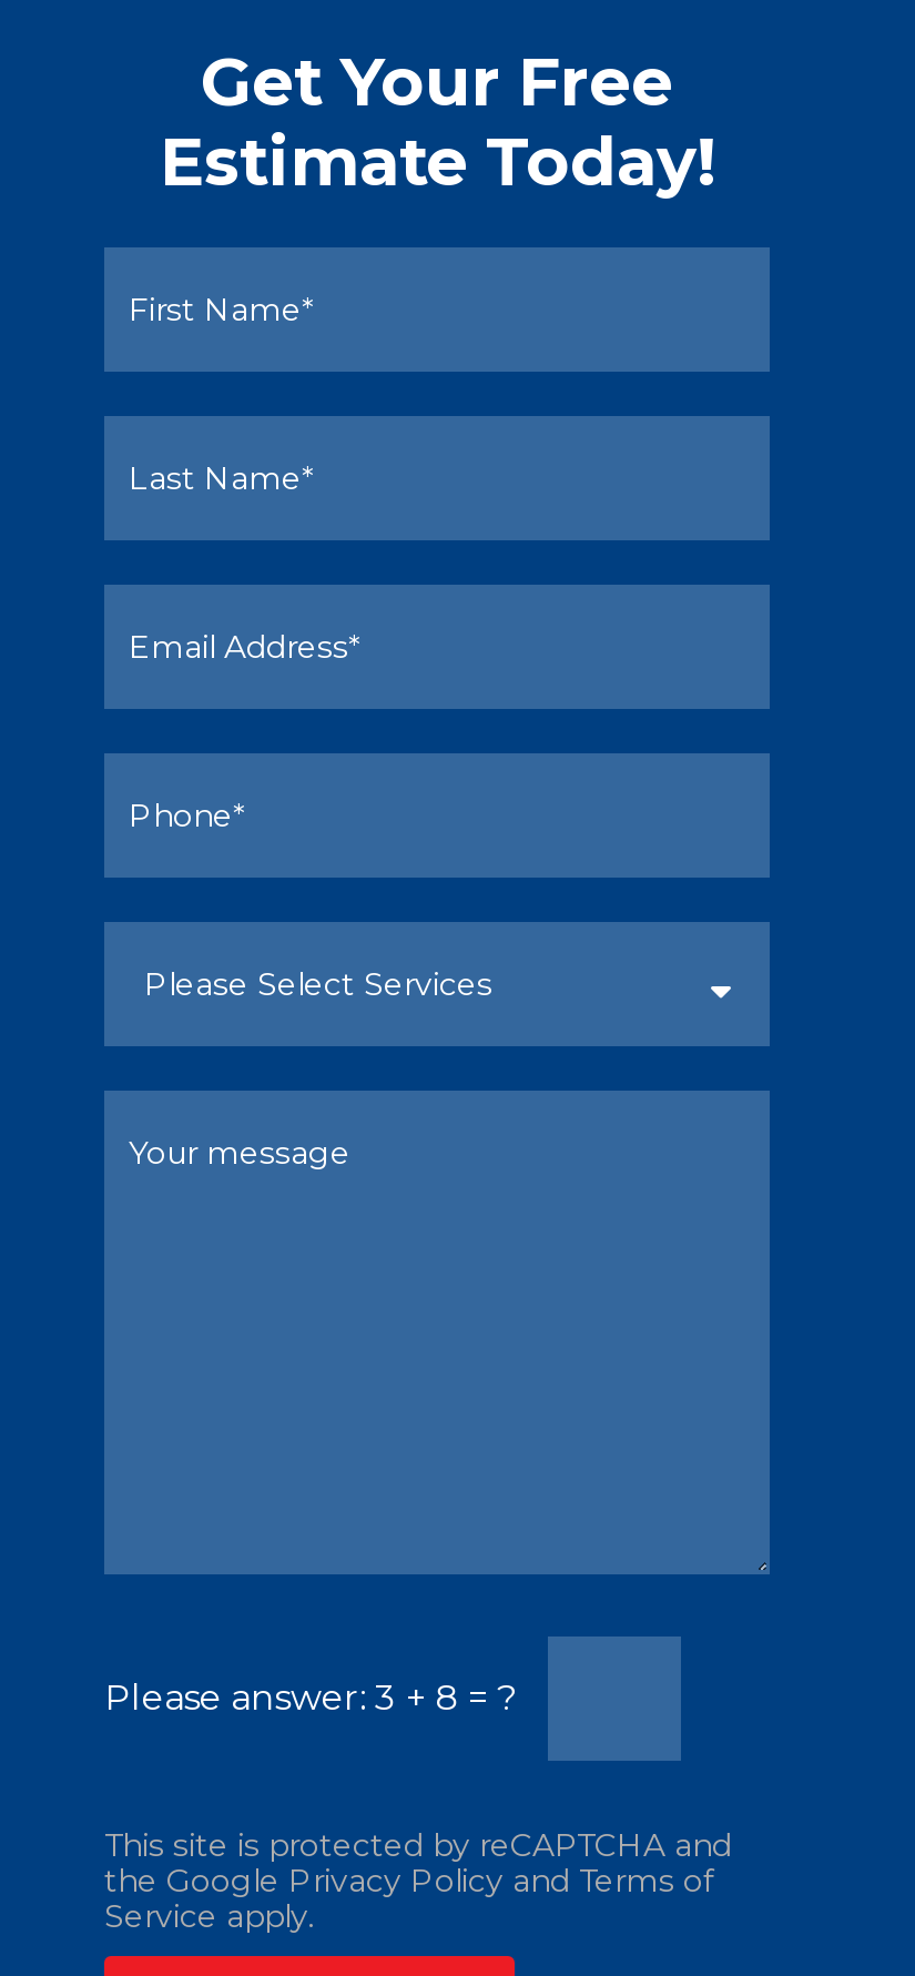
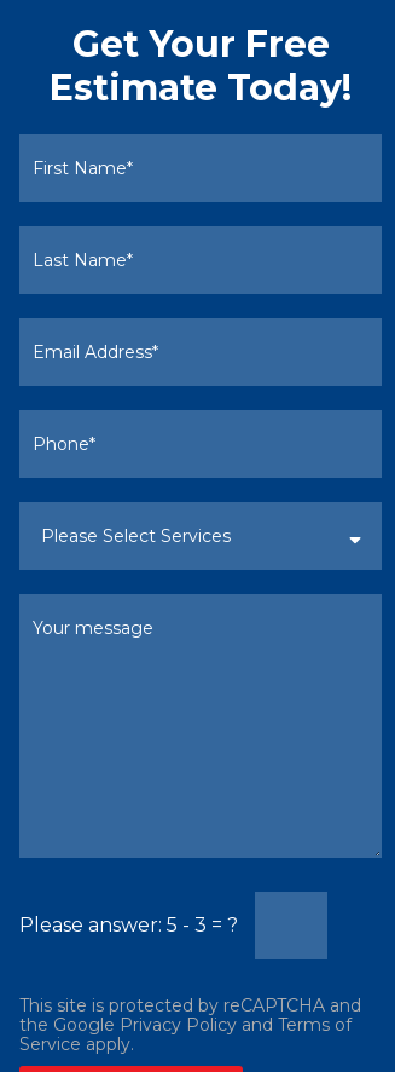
[104,1676,517,1719] Please answer: 3 + 8 = ? -> [19,913,238,936] Please answer: 5 - 3 = ?

